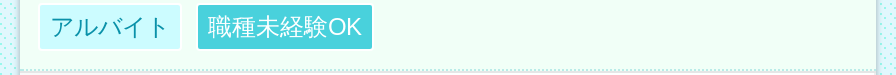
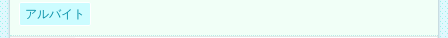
[208,13,362,41] 職種未経験OK -> none

